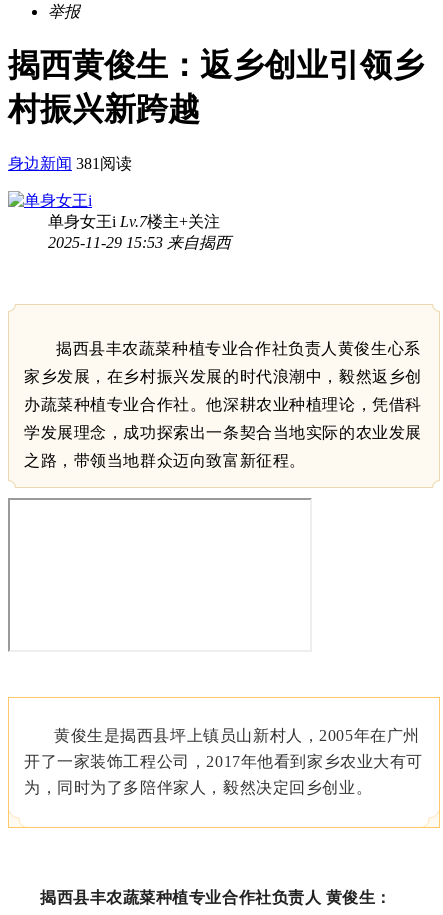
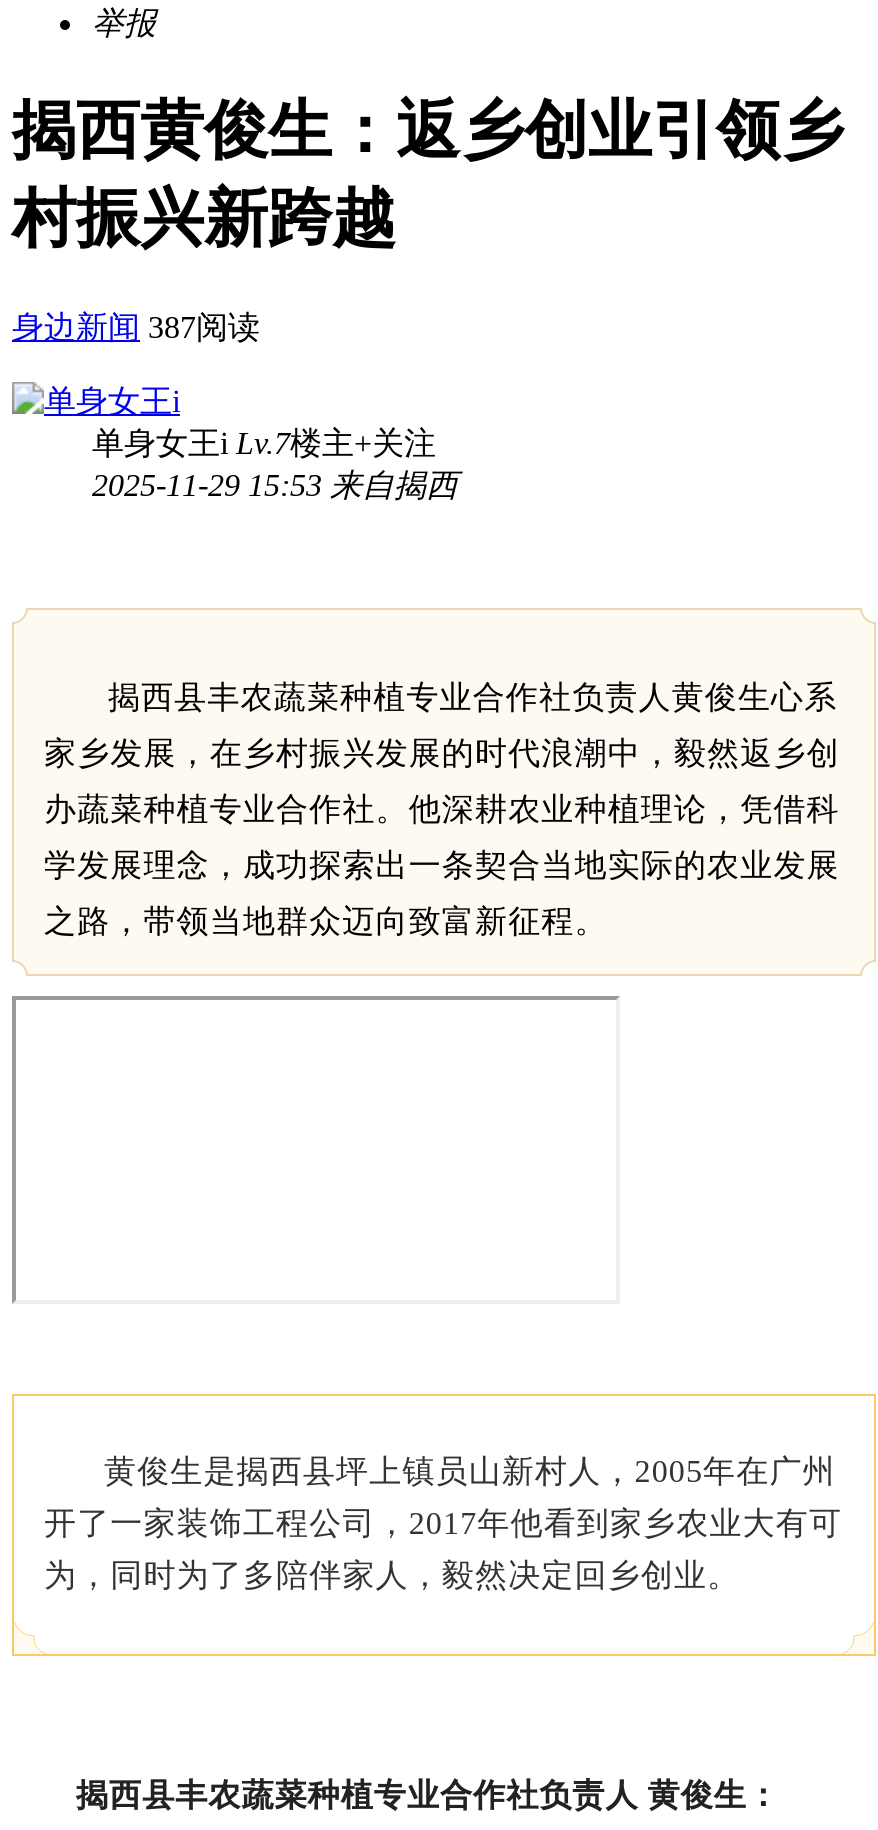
[8,155,132,172] 身边新闻 381阅读 -> [12,310,260,344] 身边新闻 387阅读

